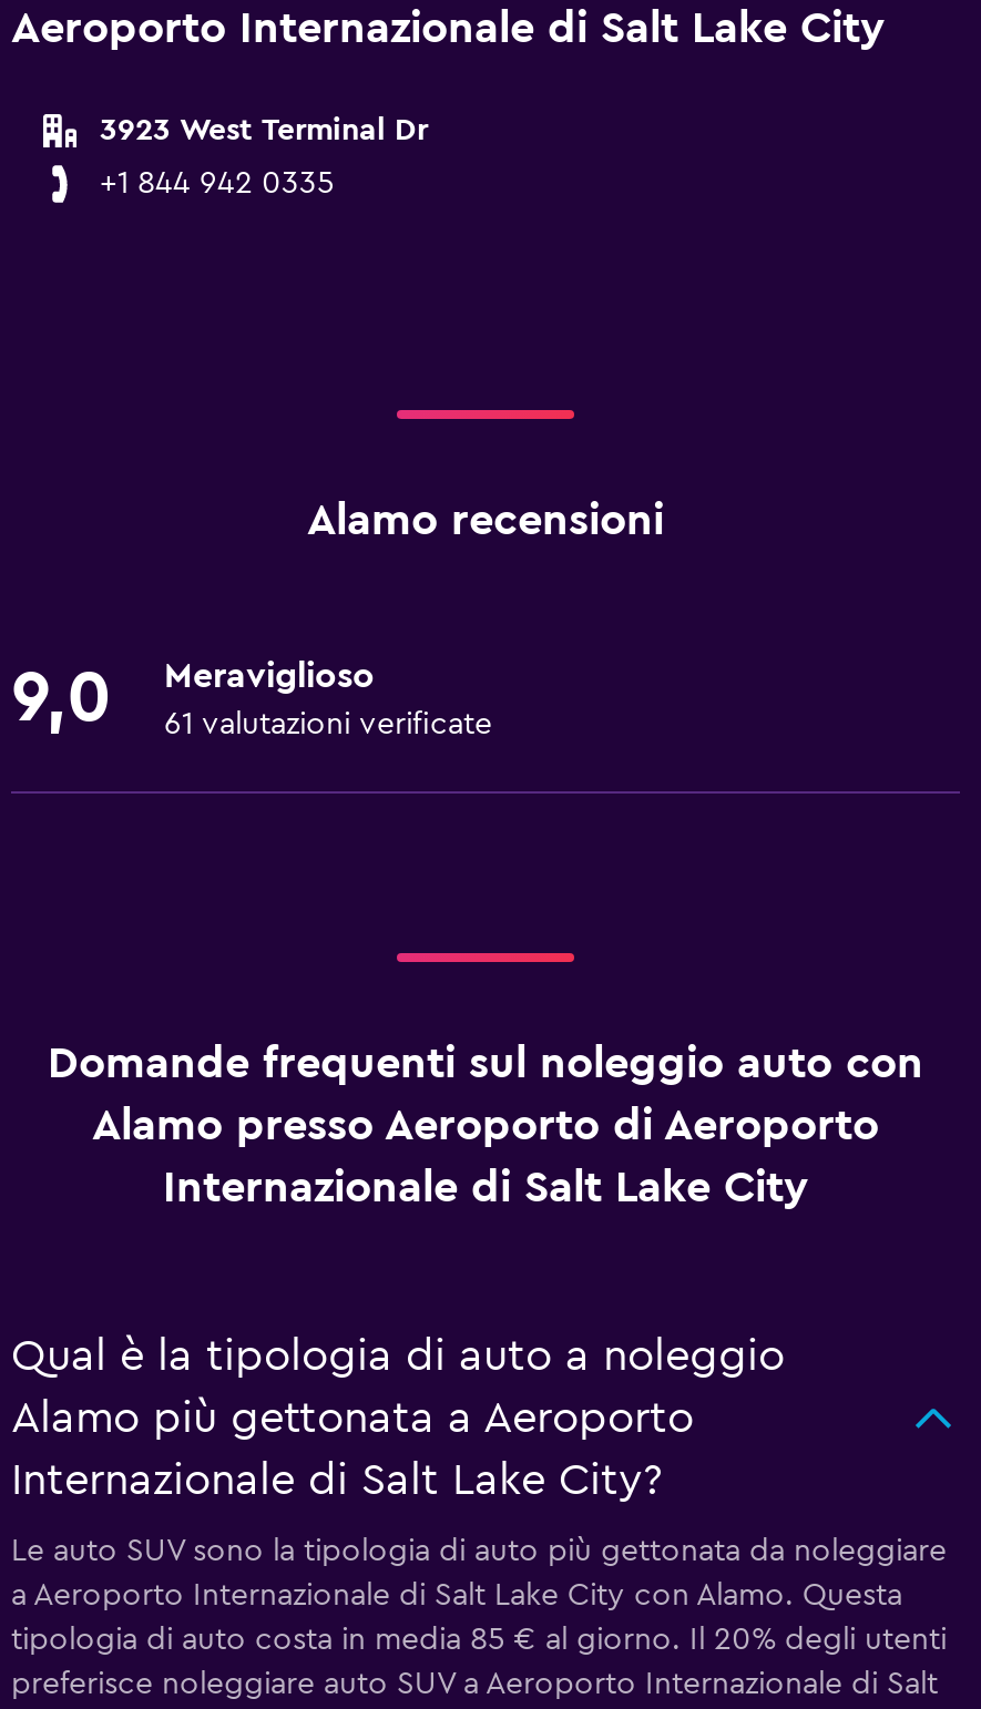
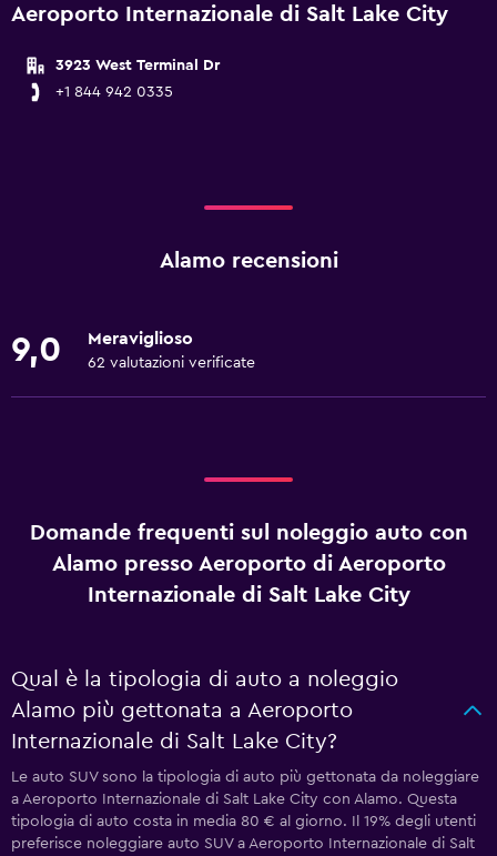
[164,709,492,740] 61 valutazioni verificate -> [88,355,255,371] 62 valutazioni verificate
[11,1625,947,1656] tipologia di auto costa in media 85 € al giorno. Il 20% degli utenti -> [11,814,476,829] tipologia di auto costa in media 80 € al giorno. Il 19% degli utenti

